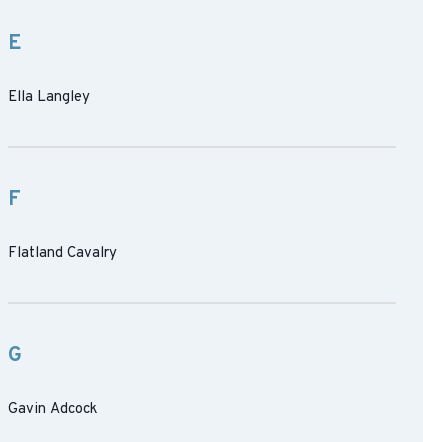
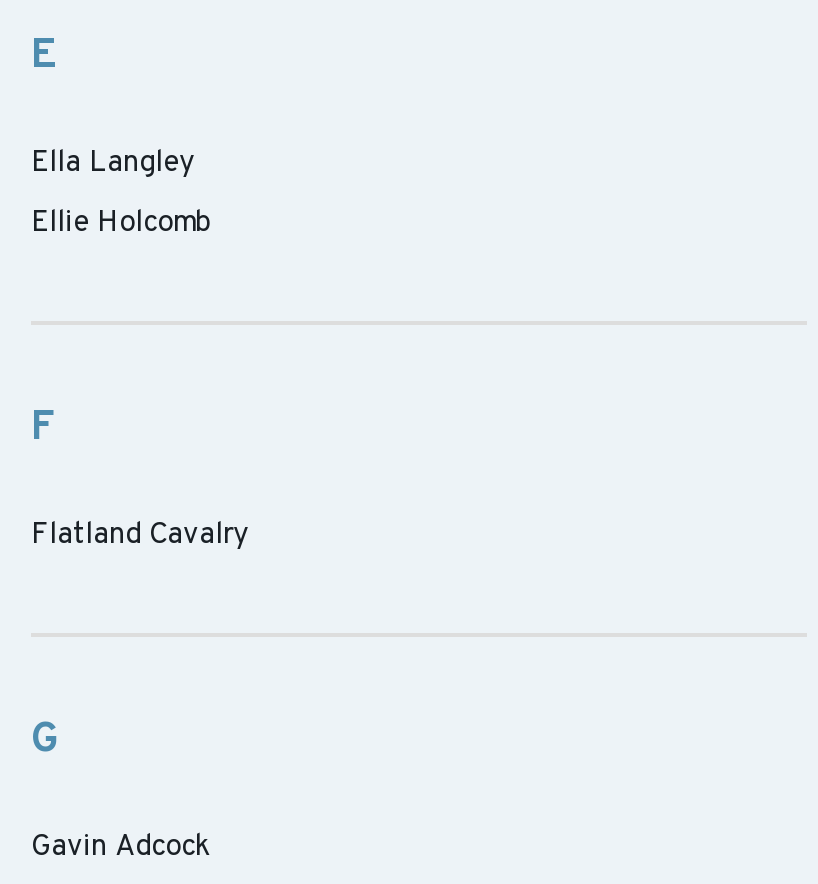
none -> [31,205,211,243] Ellie Holcomb

